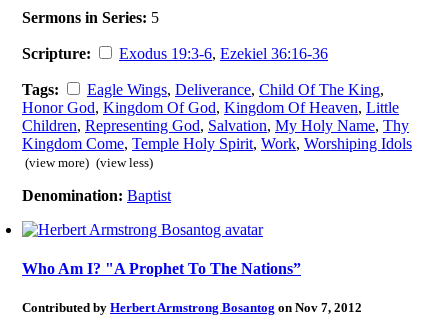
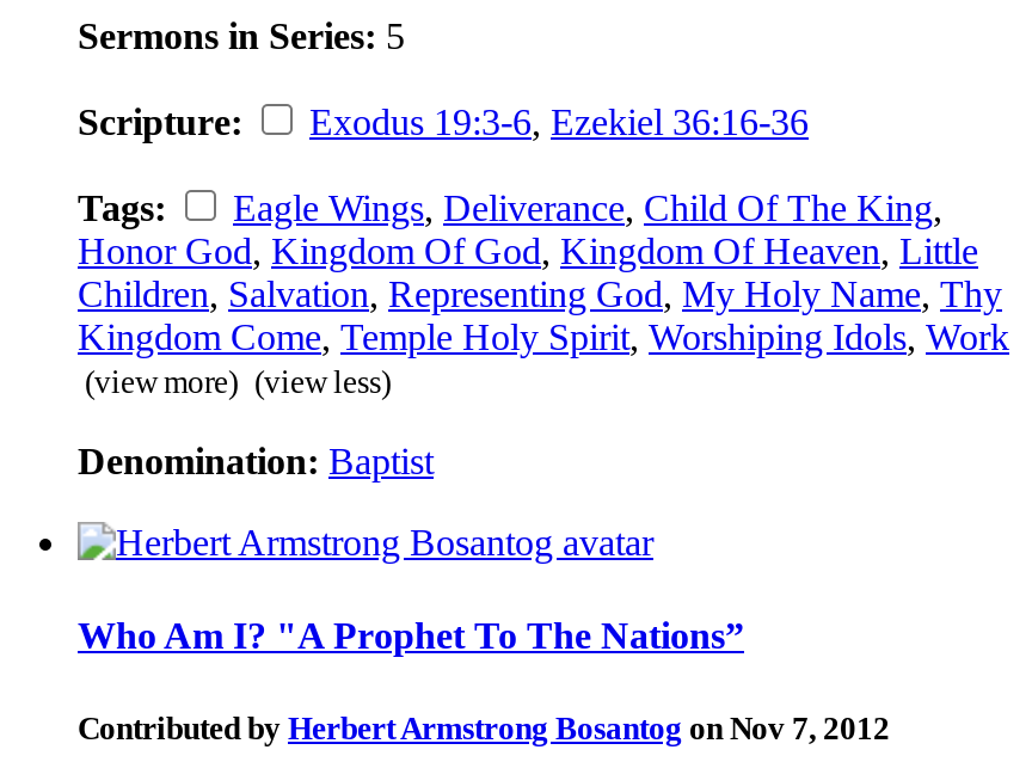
[22,117,409,134] Children, Representing God, Salvation, My Holy Name, Thy -> [78,273,1002,314] Children, Salvation, Representing God, My Holy Name, Thy
[22,135,412,152] Kingdom Come, Temple Holy Spirit, Work, Worshiping Idols -> [78,316,1009,357] Kingdom Come, Temple Holy Spirit, Worshiping Idols, Work

